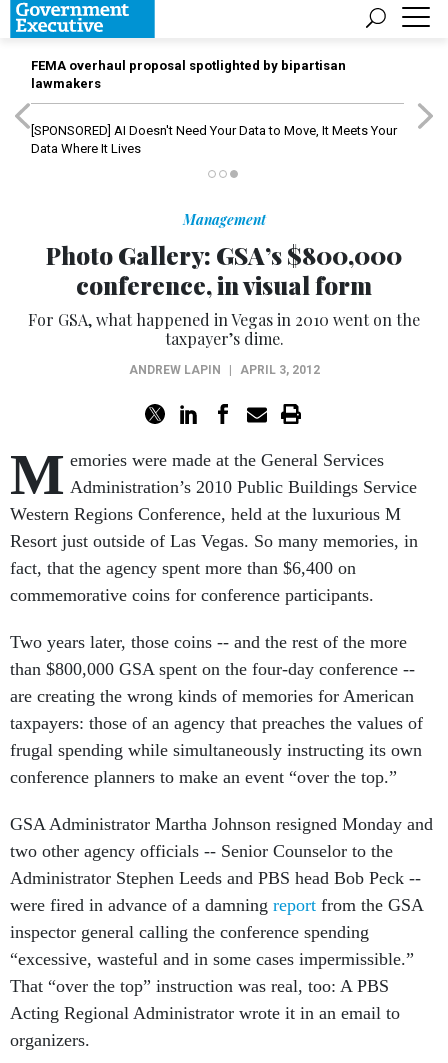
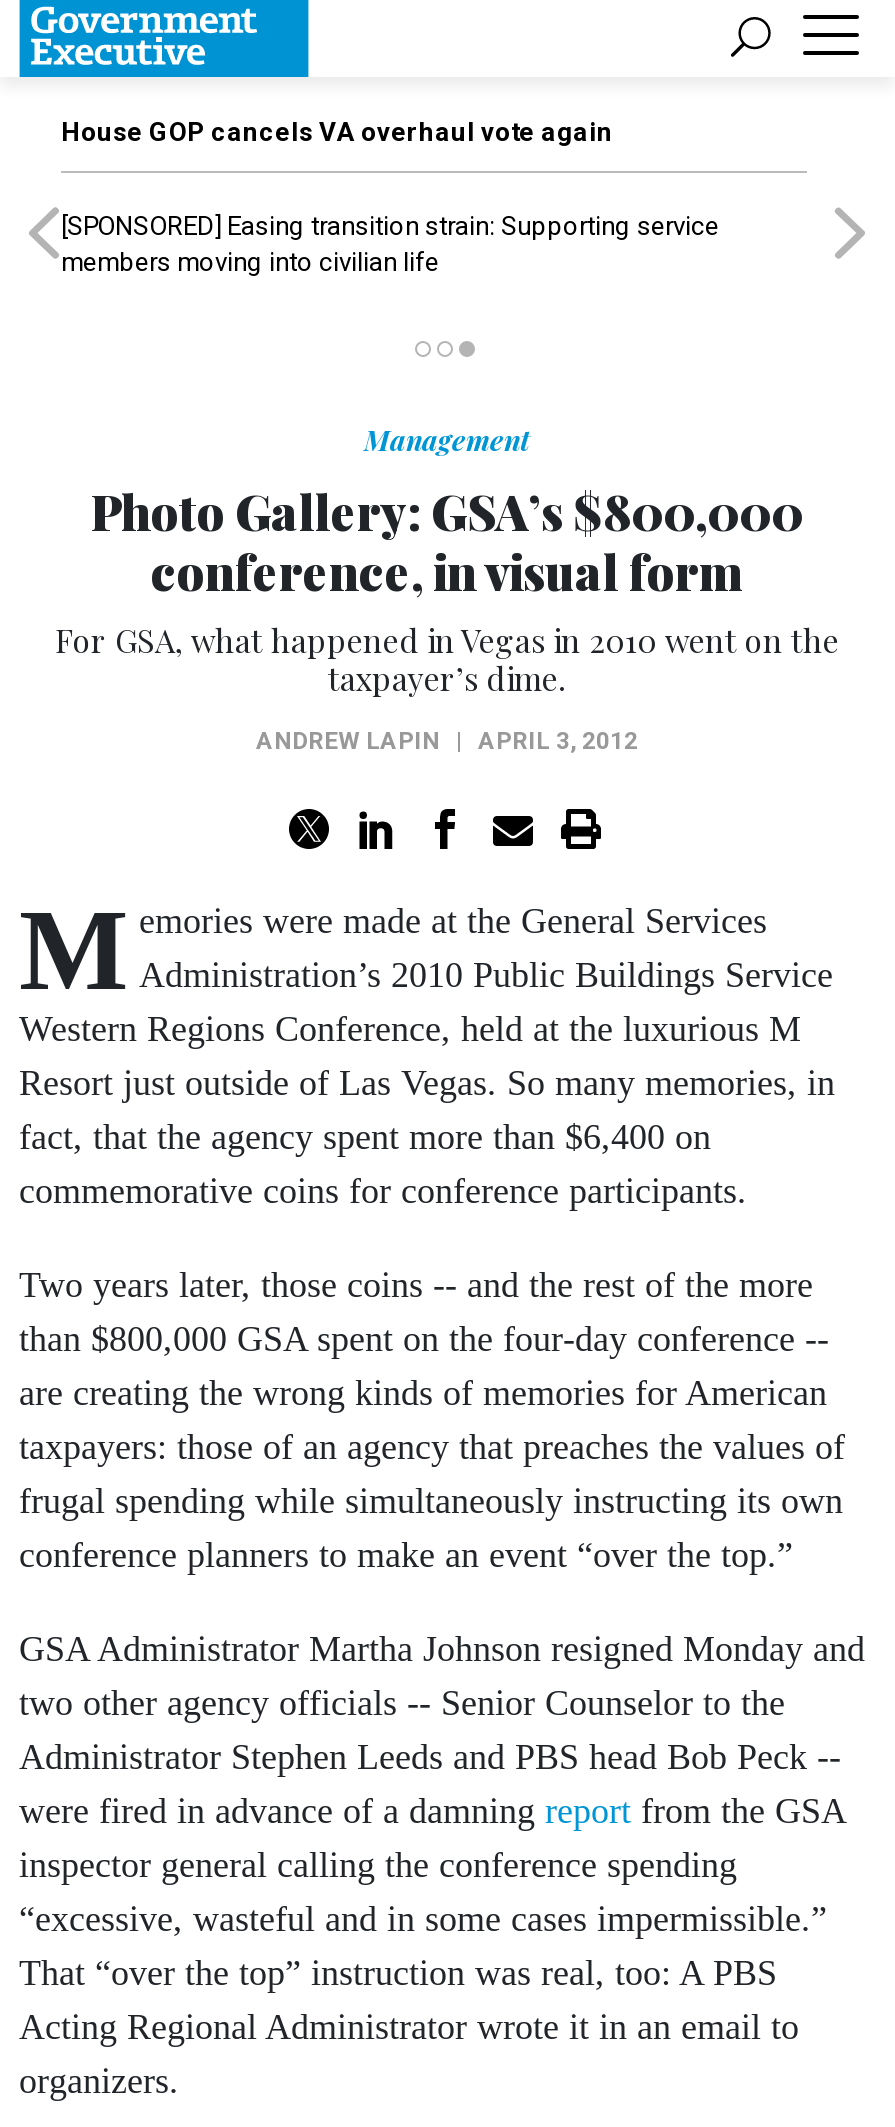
[31,58,346,91] FEMA overhaul proposal spotlighted by bipartisan | lawmakers -> [61,117,613,147] House GOP cancels VA overhaul vote again
[31,123,397,156] [SPONSORED] AI Doesn't Need Your Data to Move, It Meets Your | Data Where It Lives -> [61,211,719,277] [SPONSORED] Easing transition strain: Supporting service | members moving into civilian life

